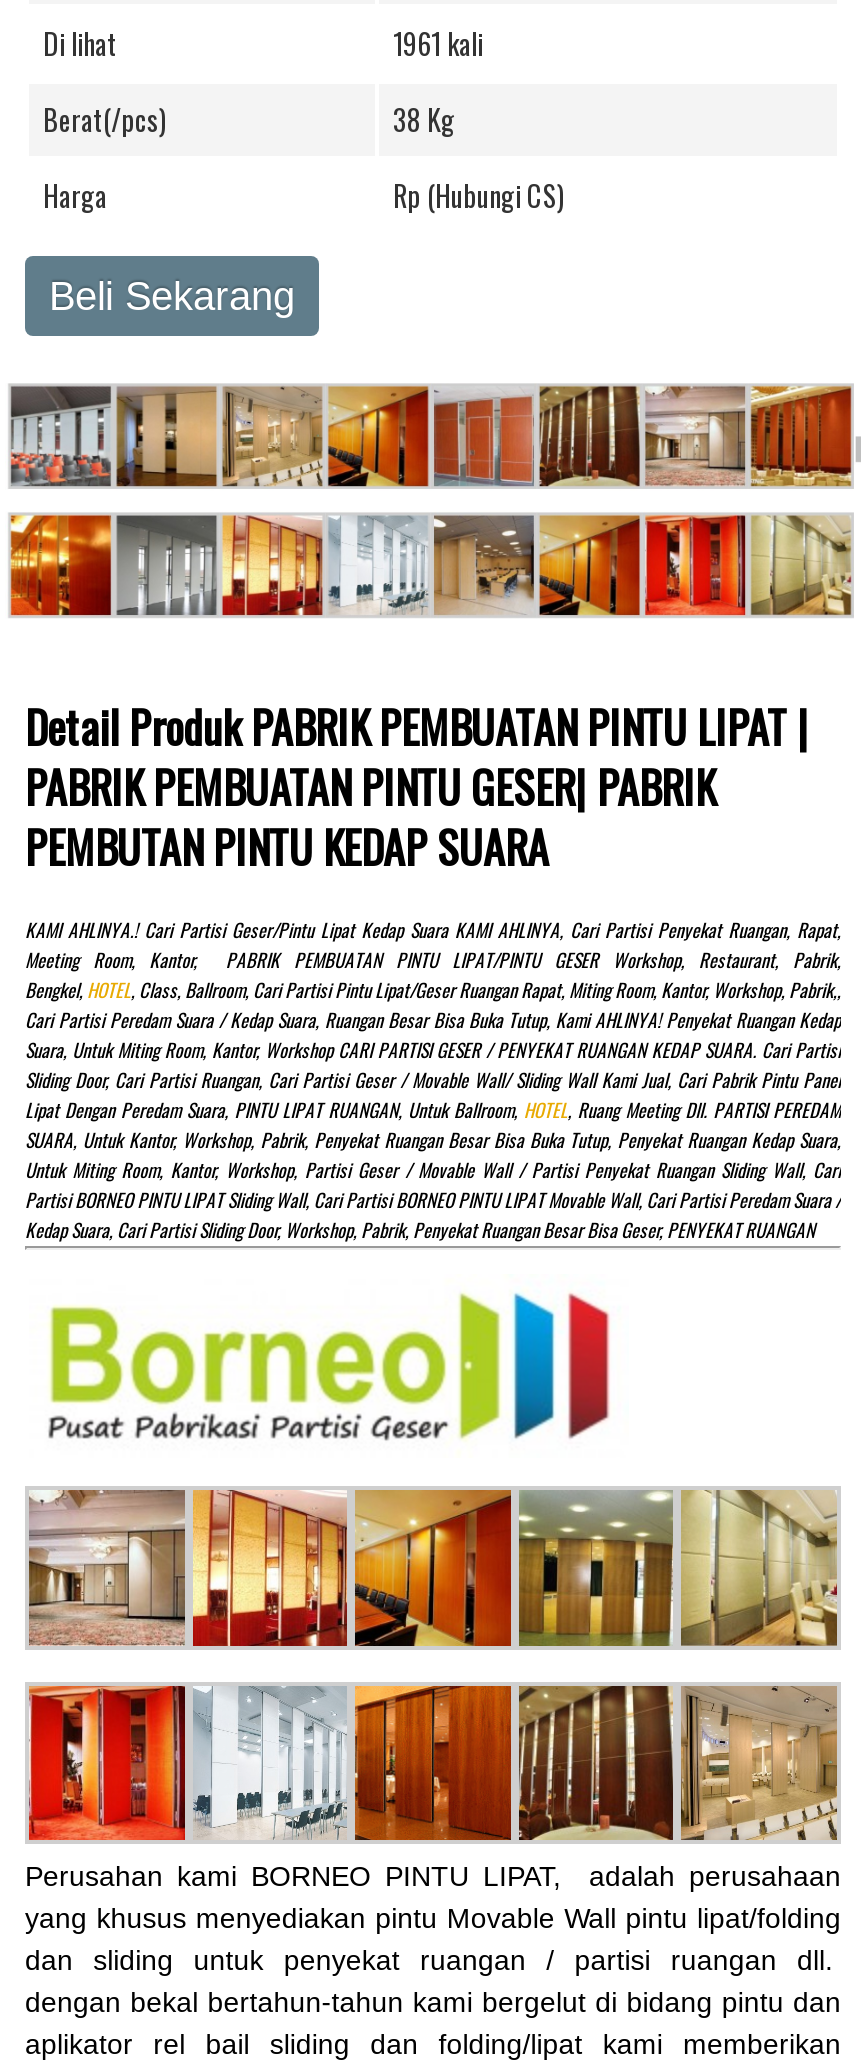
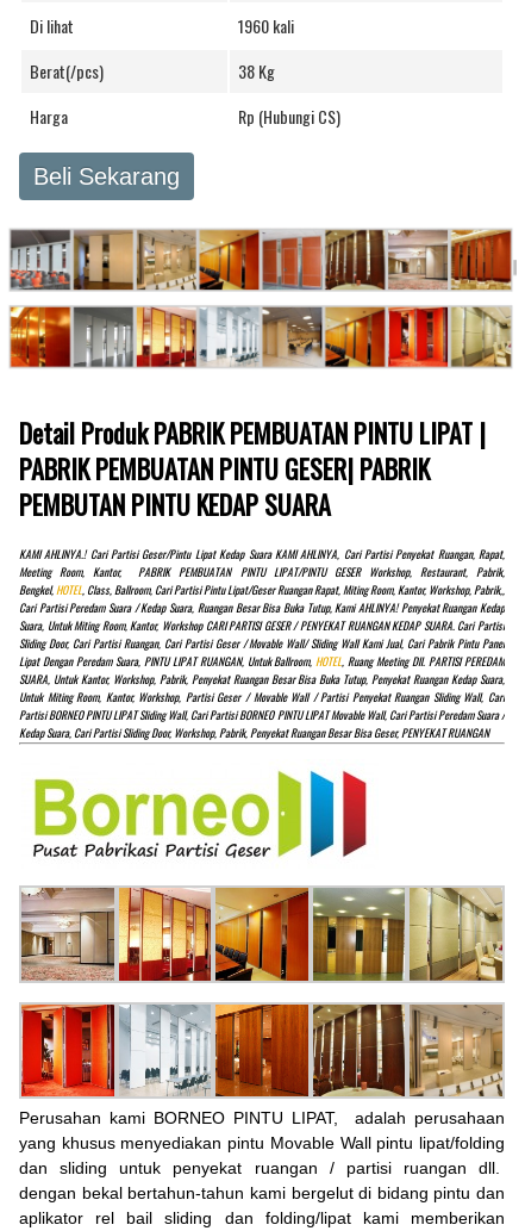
[393,22,483,64] 1961 kali -> [238,13,294,38] 1960 kali

